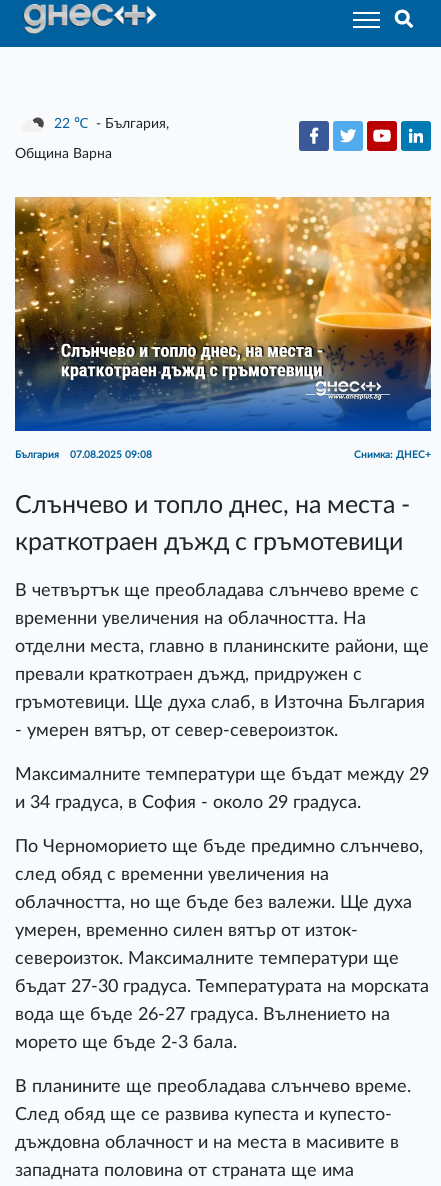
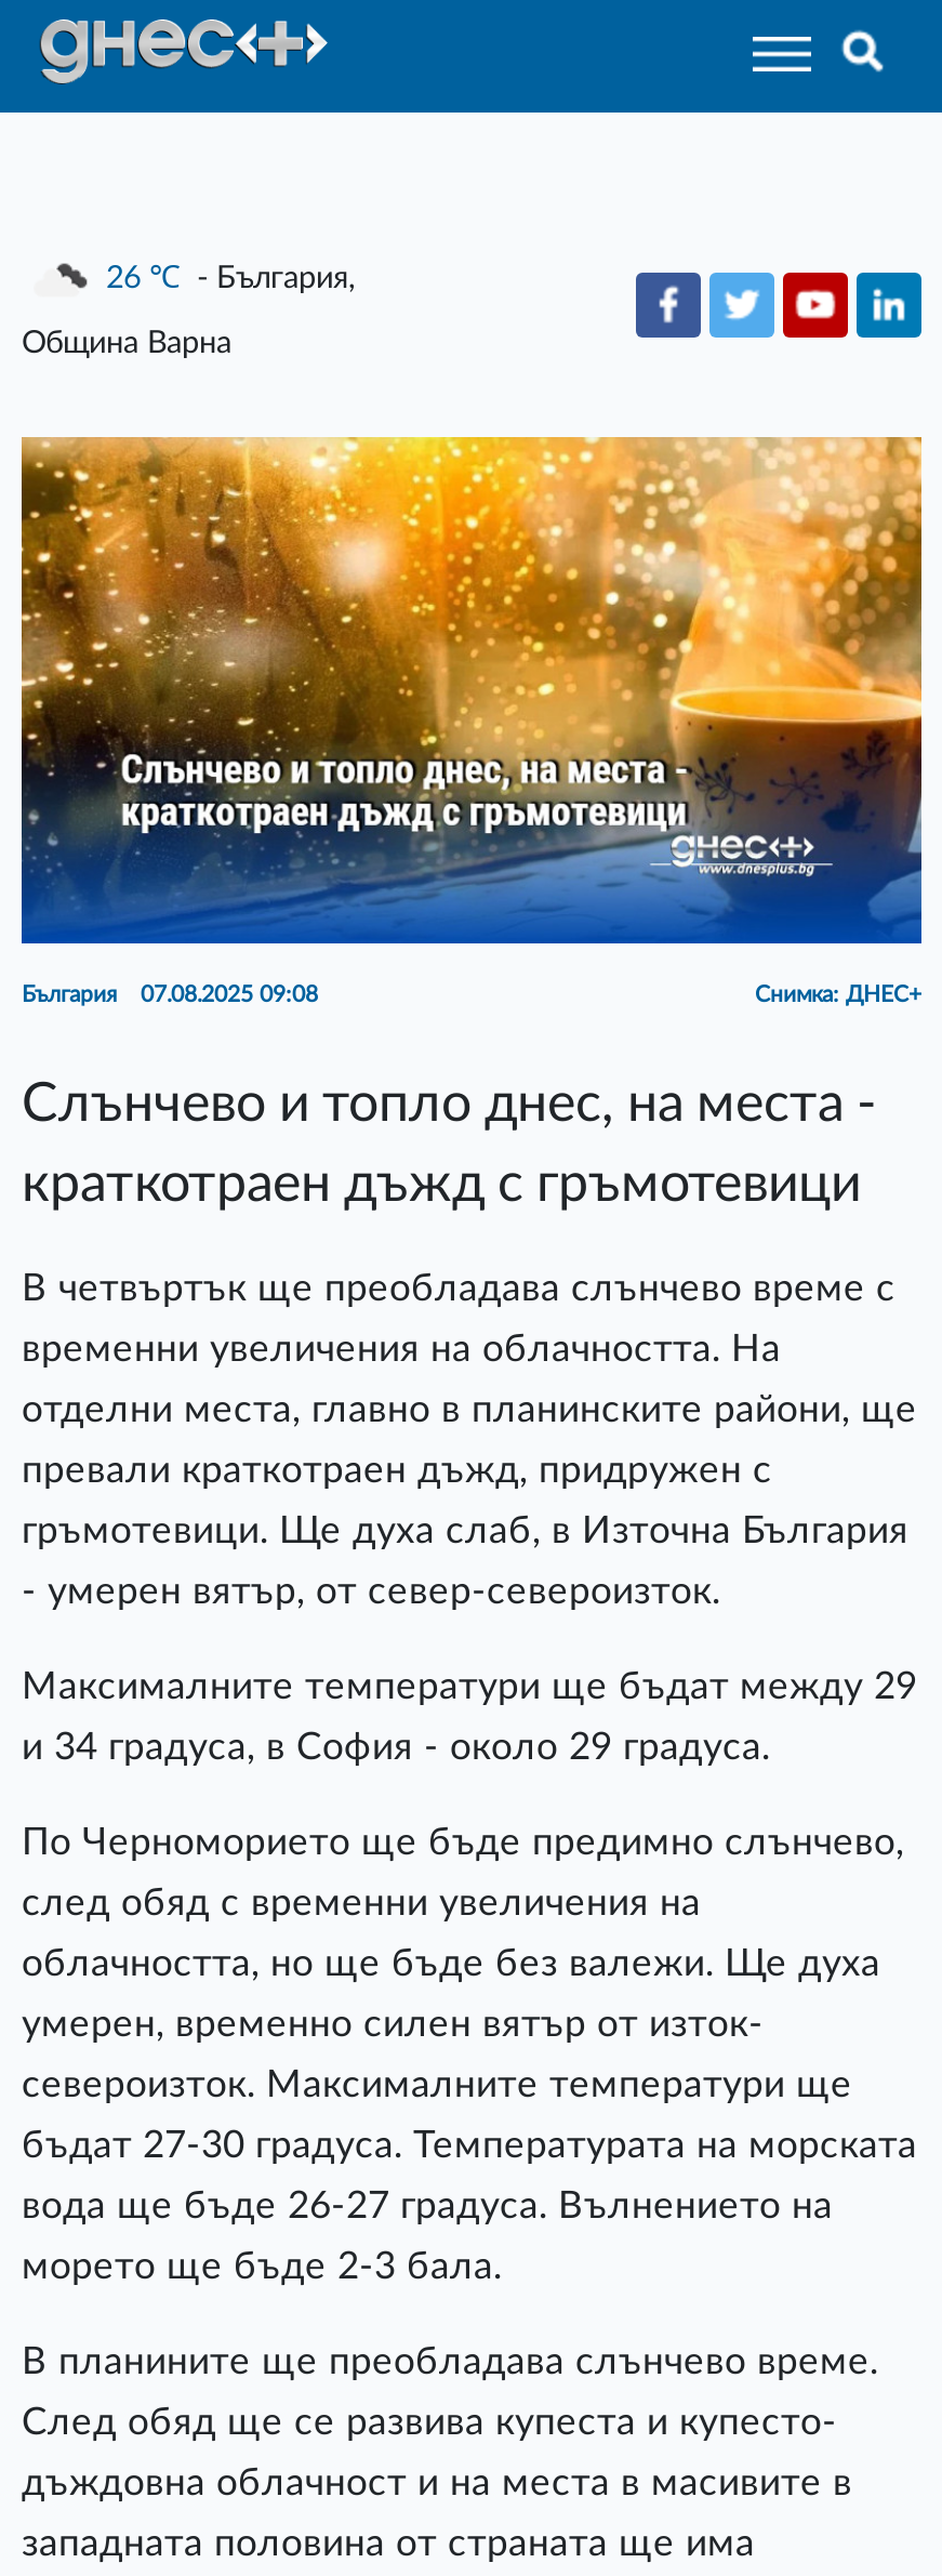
[54,116,169,131] 22 ℃ - България, -> [106,262,355,294] 26 ℃ - България,

